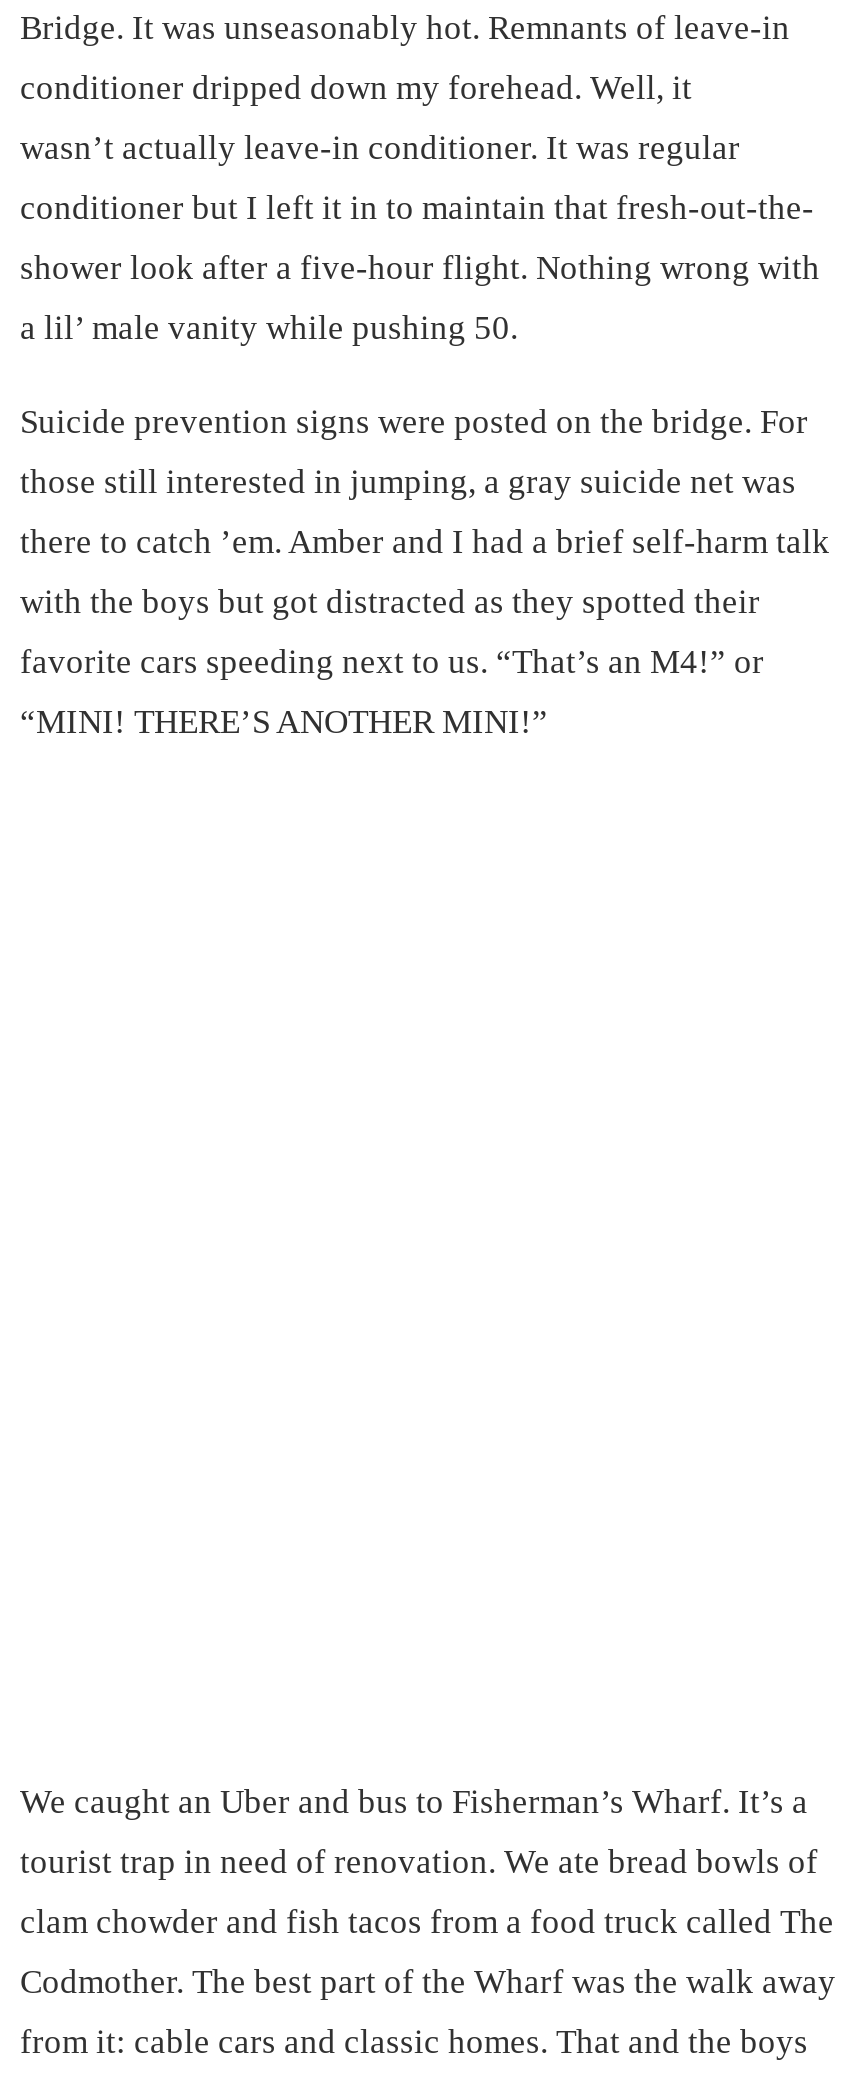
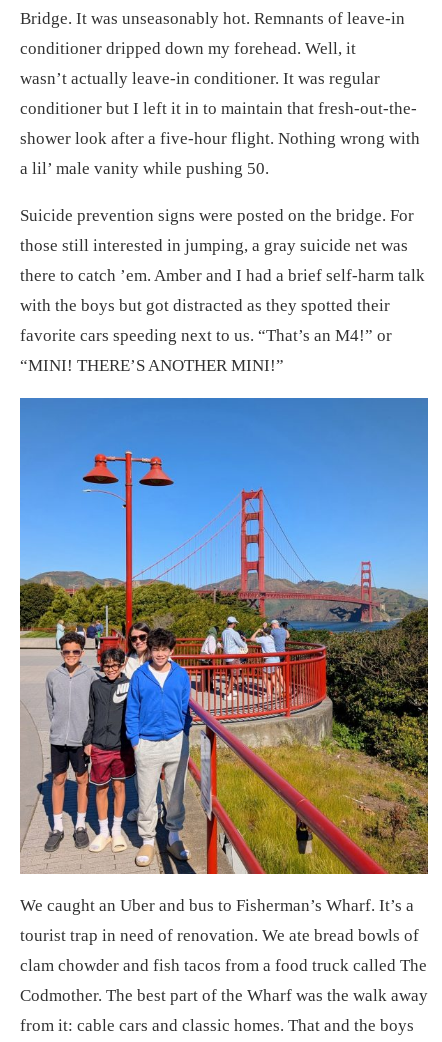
none -> [19,397,429,875] [image]

